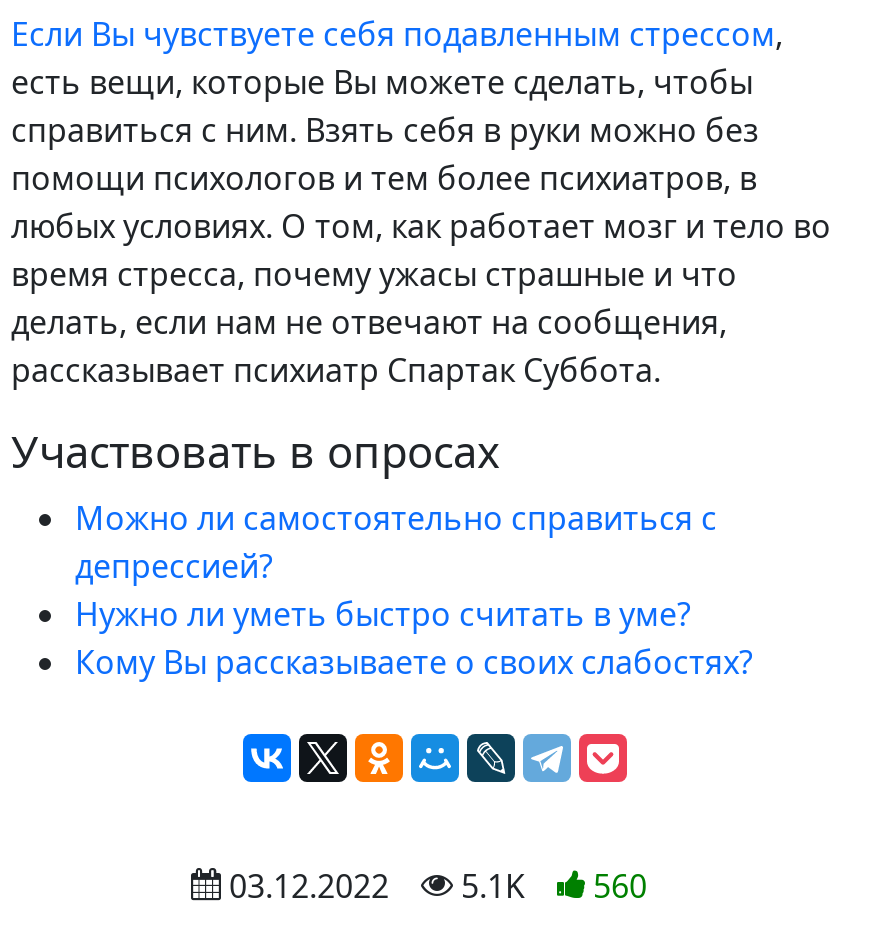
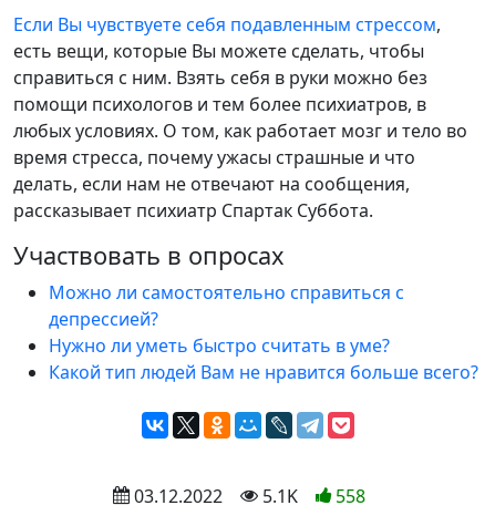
[75,640,753,684] Кому Вы рассказываете о своих слабостях? -> [49,360,478,384] Какой тип людей Вам не нравится больше всего?
[221,864,647,908] 03.12.2022 5.1K 560 -> [130,484,365,508] 03.12.2022 5.1K 558

